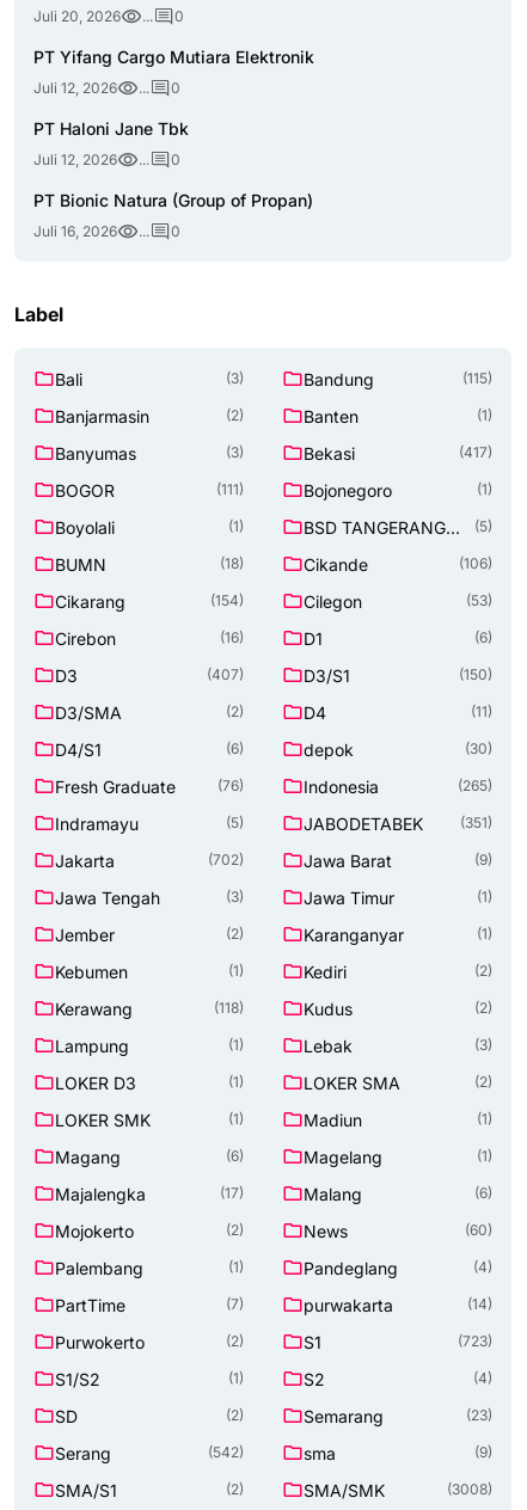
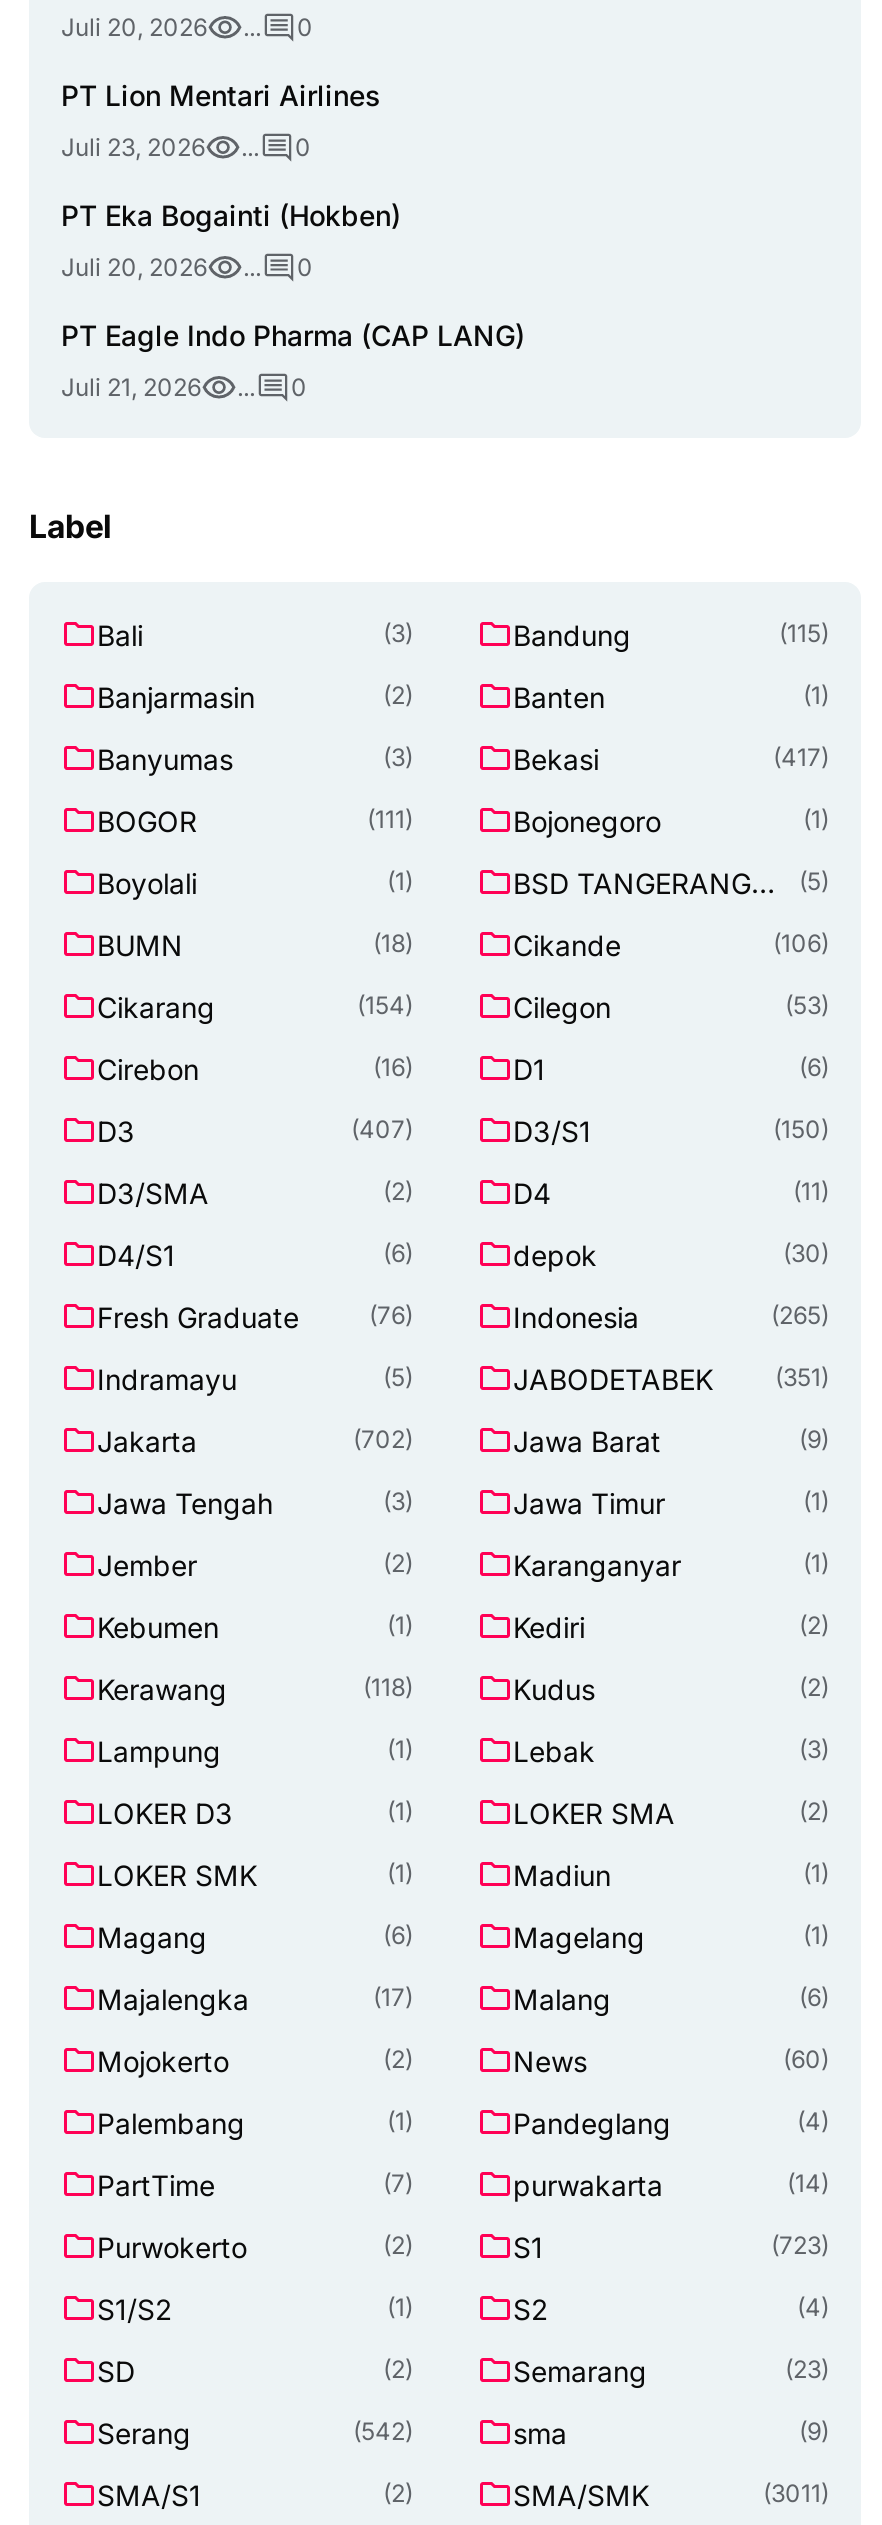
[33,46,314,67] PT Yifang Cargo Mutiara Elektronik -> [61,78,381,112] PT Lion Mentari Airlines
[33,79,117,97] Juli 12, 2026 -> [61,132,205,162] Juli 23, 2026
[33,118,189,138] PT Haloni Jane Tbk -> [61,198,401,232] PT Eka Bogainti (Hokben)
[33,150,117,168] Juli 12, 2026 -> [61,252,207,282] Juli 20, 2026
[33,190,313,210] PT Bionic Natura (Group of Propan) -> [61,318,525,352] PT Eagle Indo Pharma (CAP LANG)
[33,222,117,240] Juli 16, 2026 -> [61,372,201,402] Juli 21, 2026
[447,1480,492,1498] (3008) -> [763,2479,829,2509] (3011)

